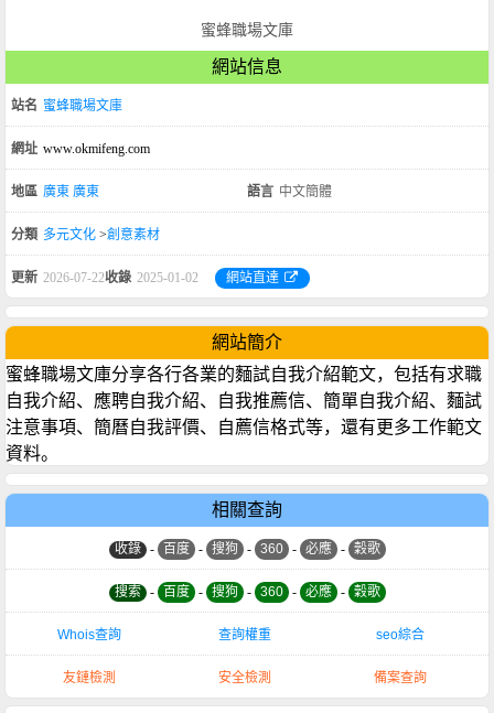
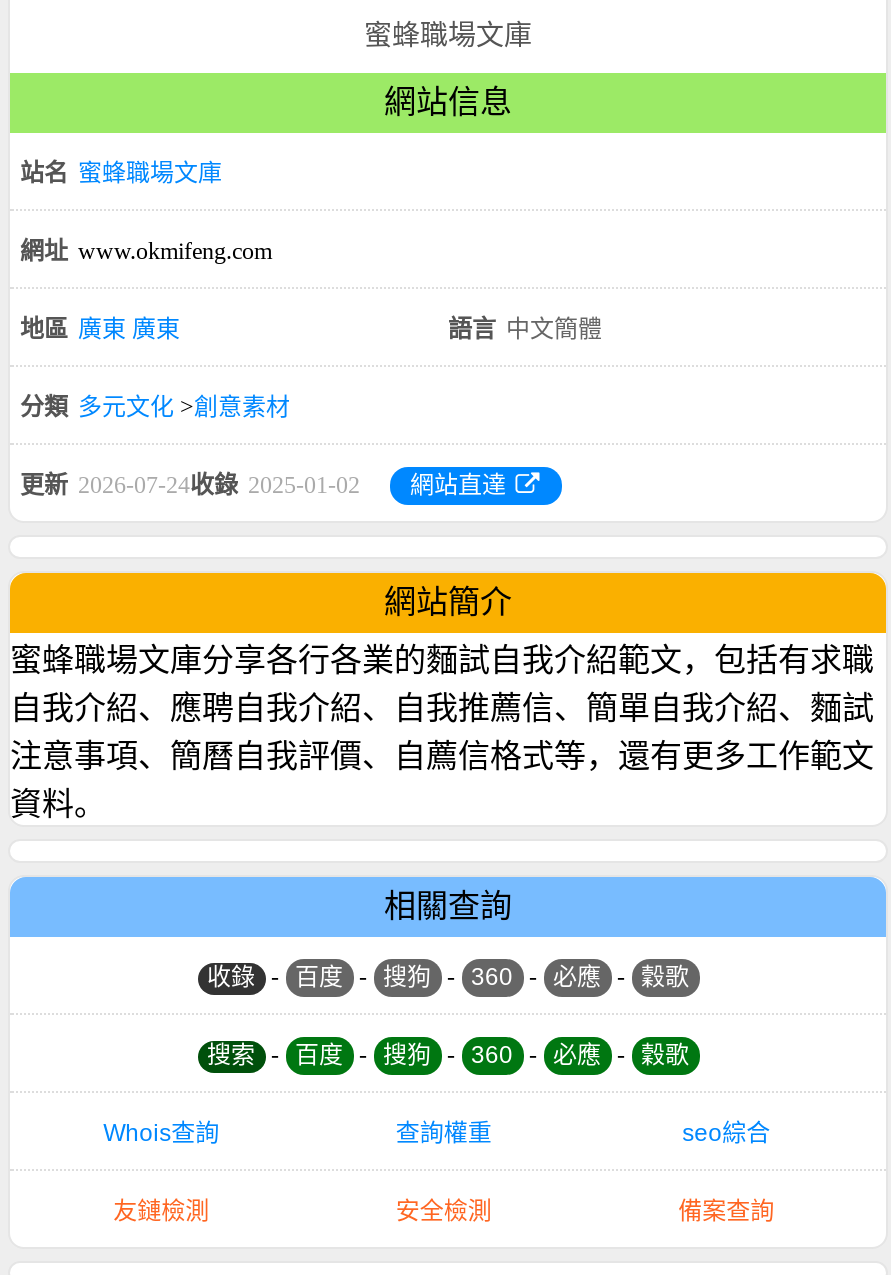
[11,269,282,285] 更新 2026-07-22收錄 2025-01-02 網站直達 -> [20,470,512,498] 更新 2026-07-24收錄 2025-01-02 網站直達

